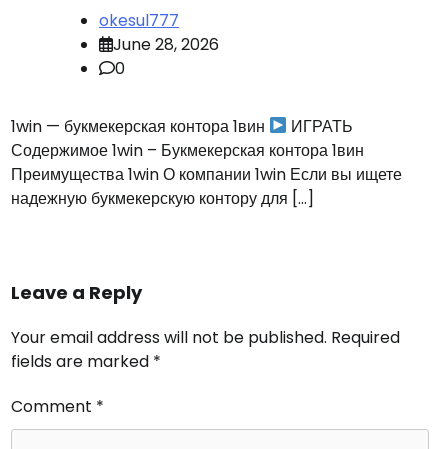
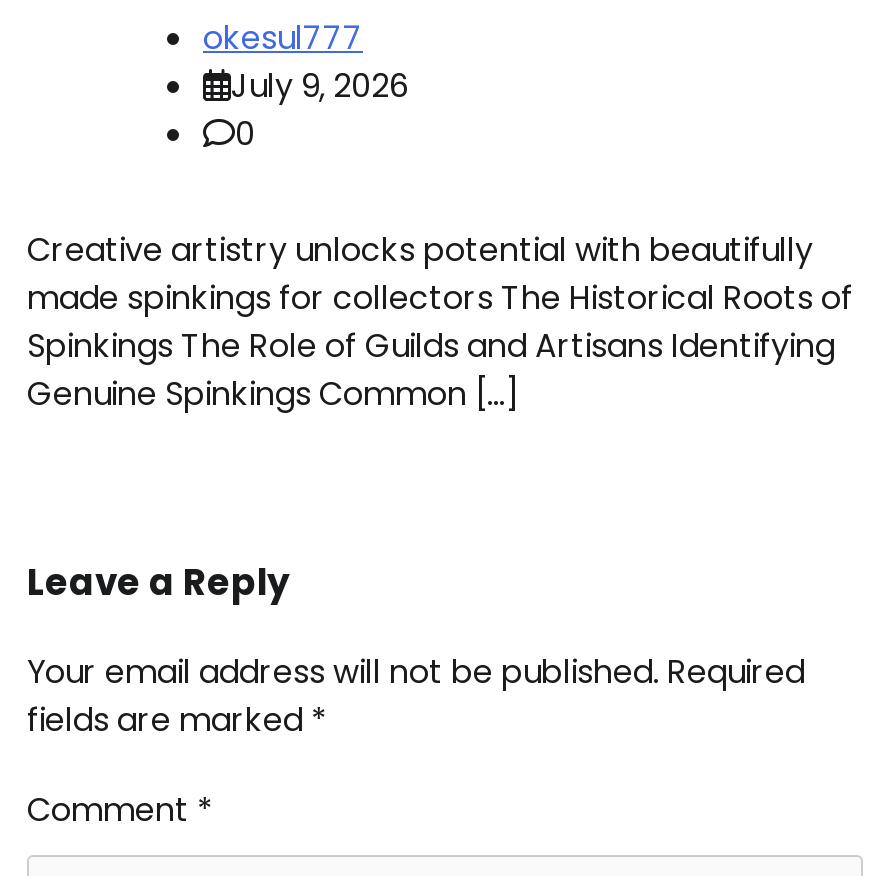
[113,33,219,56] June 28, 2026 -> [231,63,409,109] July 9, 2026
[11,115,402,210] 1win — букмекерская контора 1вин | ИГРАТЬ | Содержимое 1win – Букмекерская контора 1вин | Преимущества 1win О компании 1win Если вы ищете | надежную букмекерскую контору для […] -> [27,227,853,417] Creative artistry unlocks potential with beautifully | made spinkings for collectors The Historical Roots of | Spinkings The Role of Guilds and Artisans Identifying | Genuine Spinkings Common […]

